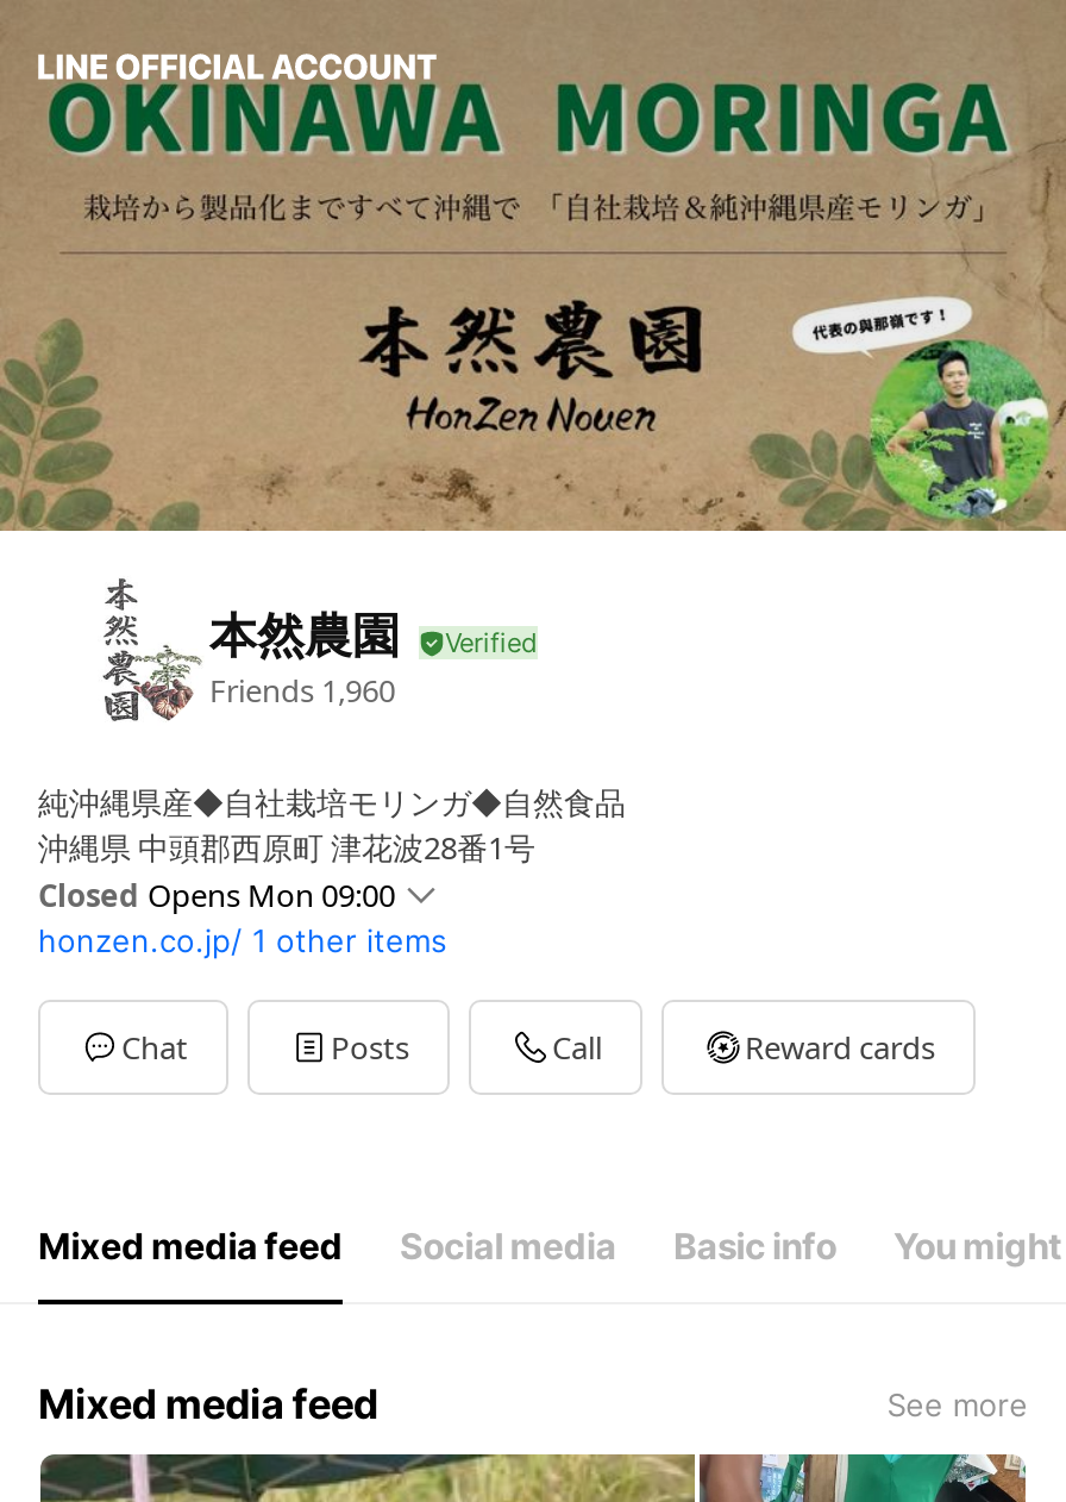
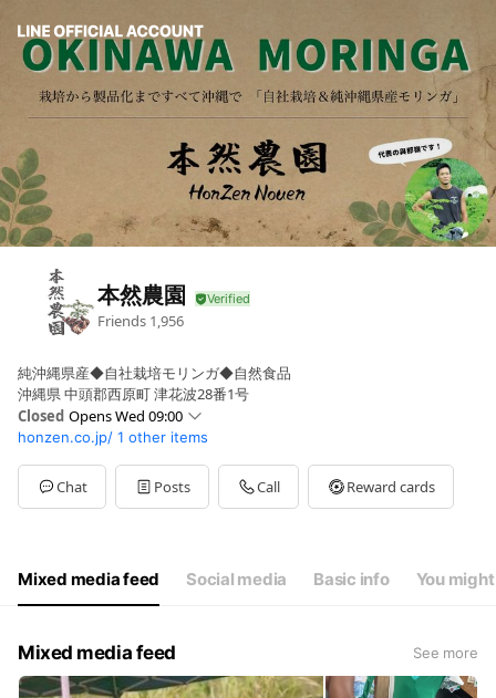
[209,669,395,711] Friends 1,960 -> [97,311,184,331] Friends 1,956
[38,875,395,917] Closed Opens Mon 09:00 -> [18,406,183,426] Closed Opens Wed 09:00

